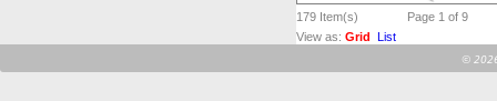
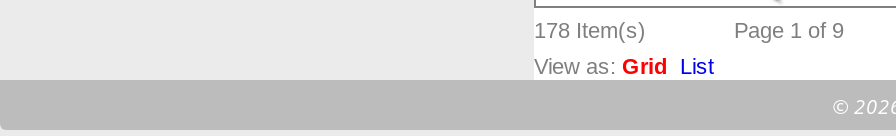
[296,10,358,23] 179 Item(s) -> [534,18,646,42] 178 Item(s)

